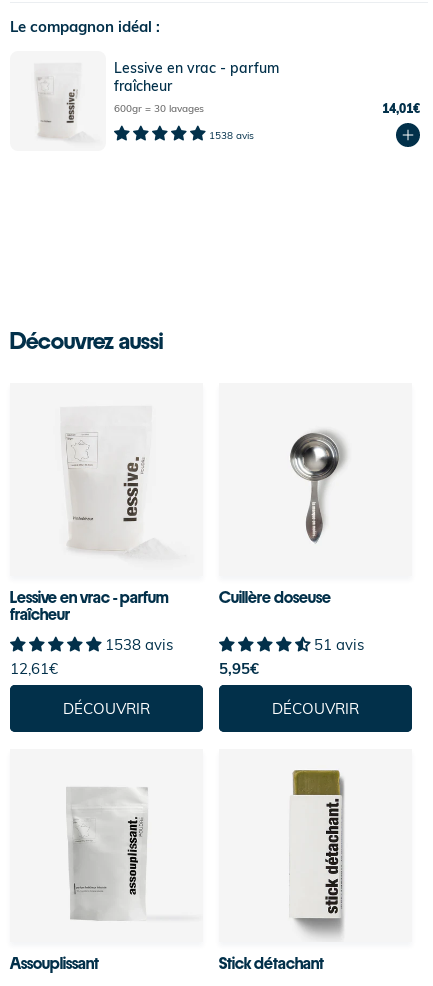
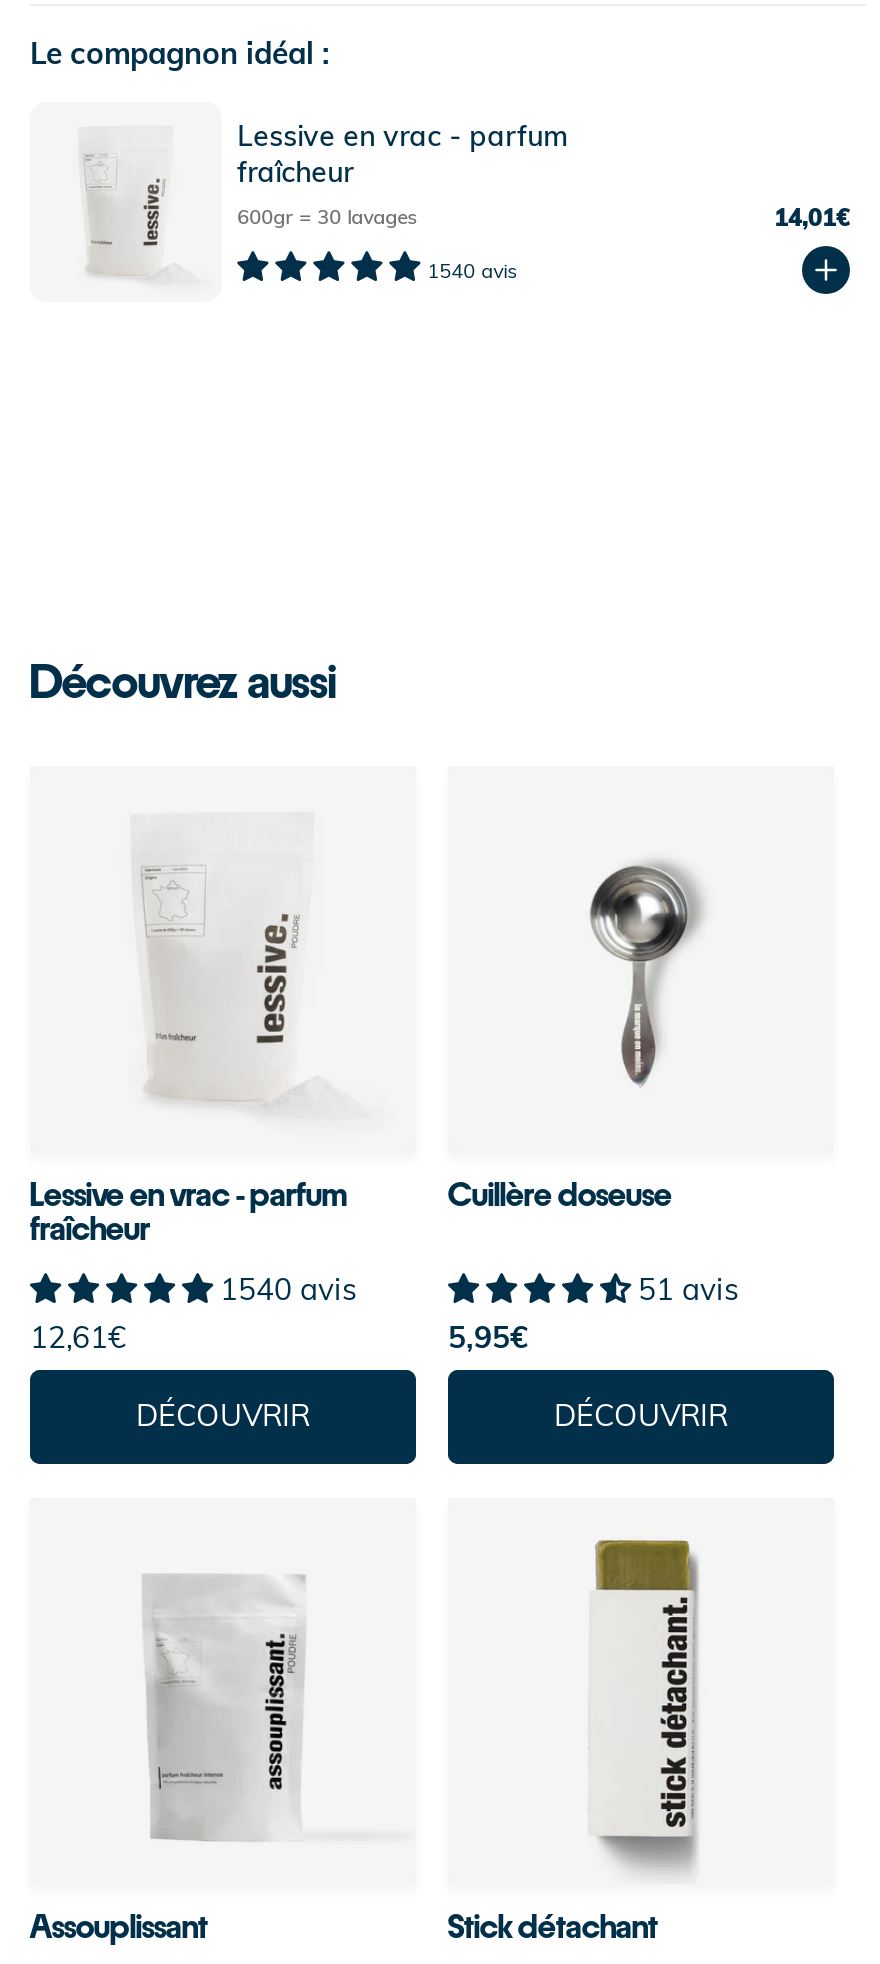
[209,129,254,142] 1538 avis -> [427,257,517,283] 1540 avis
[105,635,173,654] 1538 avis -> [220,1269,356,1307] 1540 avis

